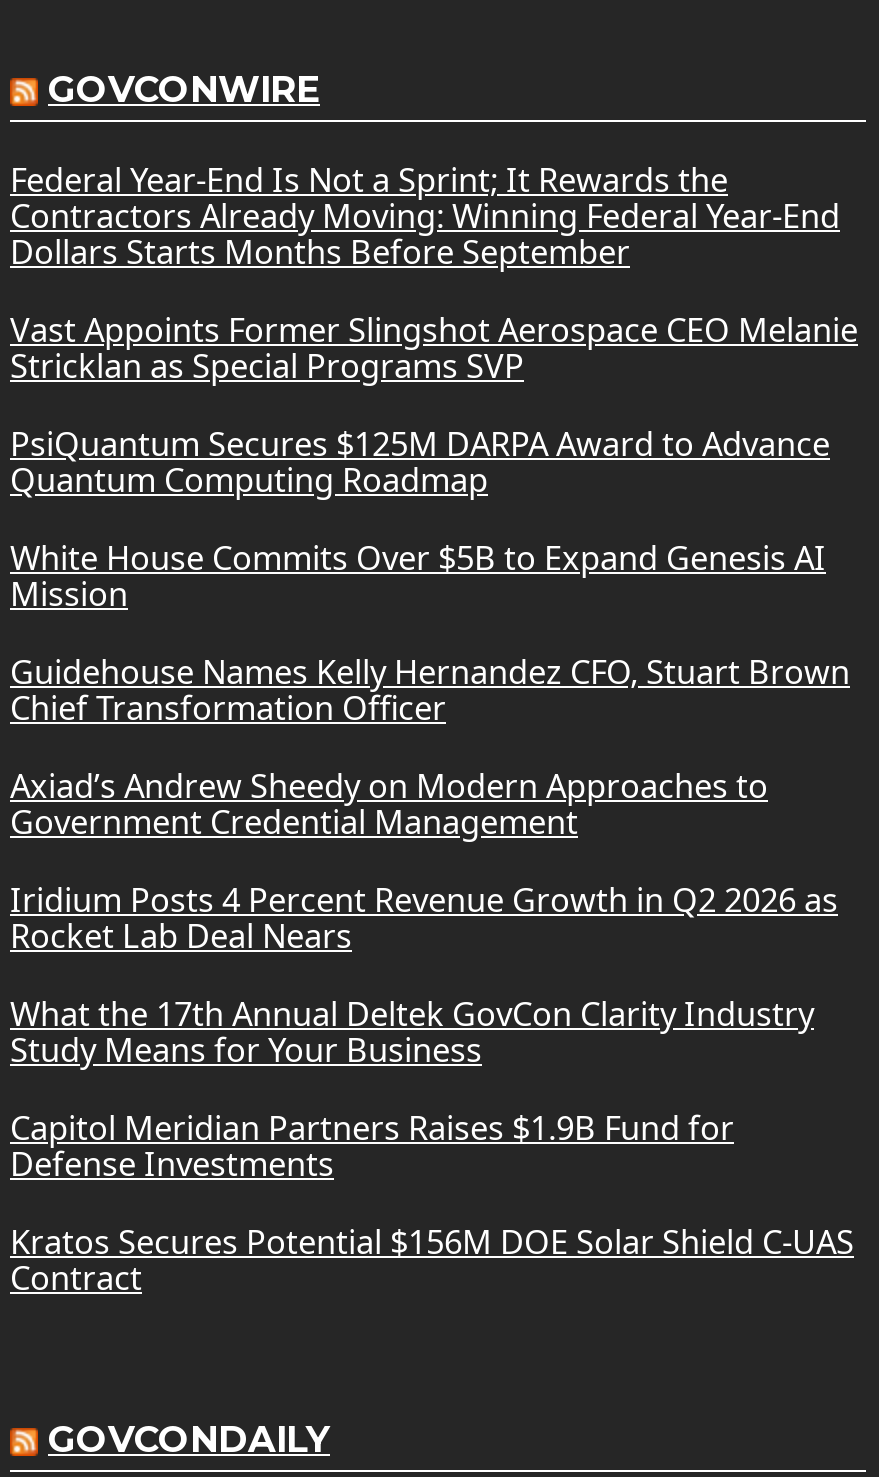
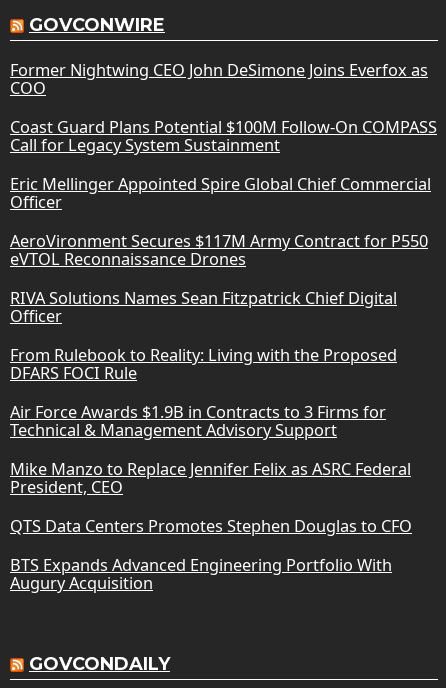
[10,159,840,275] Federal Year-End Is Not a Sprint; It Rewards the | Contractors Already Moving: Winning Federal Year-End | Dollars Starts Months Before September -> [10,59,428,99] Former Nightwing CEO John DeSimone Joins Everfox as | COO
[10,309,858,389] Vast Appoints Former Slingshot Aerospace CEO Melanie | Stricklan as Special Programs SVP -> [10,116,437,156] Coast Guard Plans Potential $100M Follow-On COMPASS | Call for Legacy System Sustainment
[10,423,830,503] PsiQuantum Secures $125M DARPA Award to Advance | Quantum Computing Roadmap -> [10,173,431,213] Eric Mellinger Appointed Spire Global Chief Commercial | Officer
[10,537,826,617] White House Commits Over $5B to Expand Genesis AI | Mission -> [10,230,428,270] AeroVironment Secures $117M Army Contract for P550 | eVTOL Reconnaissance Drones
[10,651,850,731] Guidehouse Names Kelly Hernandez CFO, Stuart Brown | Chief Transformation Officer -> [10,287,397,327] RIVA Solutions Names Sean Fitzpatrick Chief Digital | Officer
[10,765,768,845] Axiad’s Andrew Sheedy on Modern Approaches to | Government Credential Management -> [10,344,397,384] From Rulebook to Reality: Living with the Proposed | DFARS FOCI Rule
[10,879,838,959] Iridium Posts 4 Percent Revenue Growth in Q2 2026 as | Rocket Lab Deal Nears -> [10,401,386,441] Air Force Awards $1.9B in Contracts to 3 Firms for | Technical & Management Advisory Support
[10,993,814,1073] What the 17th Annual Deltek GovCon Clarity Industry | Study Means for Your Business -> [10,458,411,498] Mike Manzo to Replace Jennifer Felix as ASRC Federal | President, CEO
[10,1107,734,1187] Capitol Meridian Partners Raises $1.9B Fund for | Defense Investments -> [10,515,412,537] QTS Data Centers Promotes Stephen Douglas to CFO
[10,1221,854,1301] Kratos Secures Potential $156M DOE Solar Shield C-UAS | Contract -> [10,554,392,594] BTS Expands Advanced Engineering Portfolio With | Augury Acquisition

